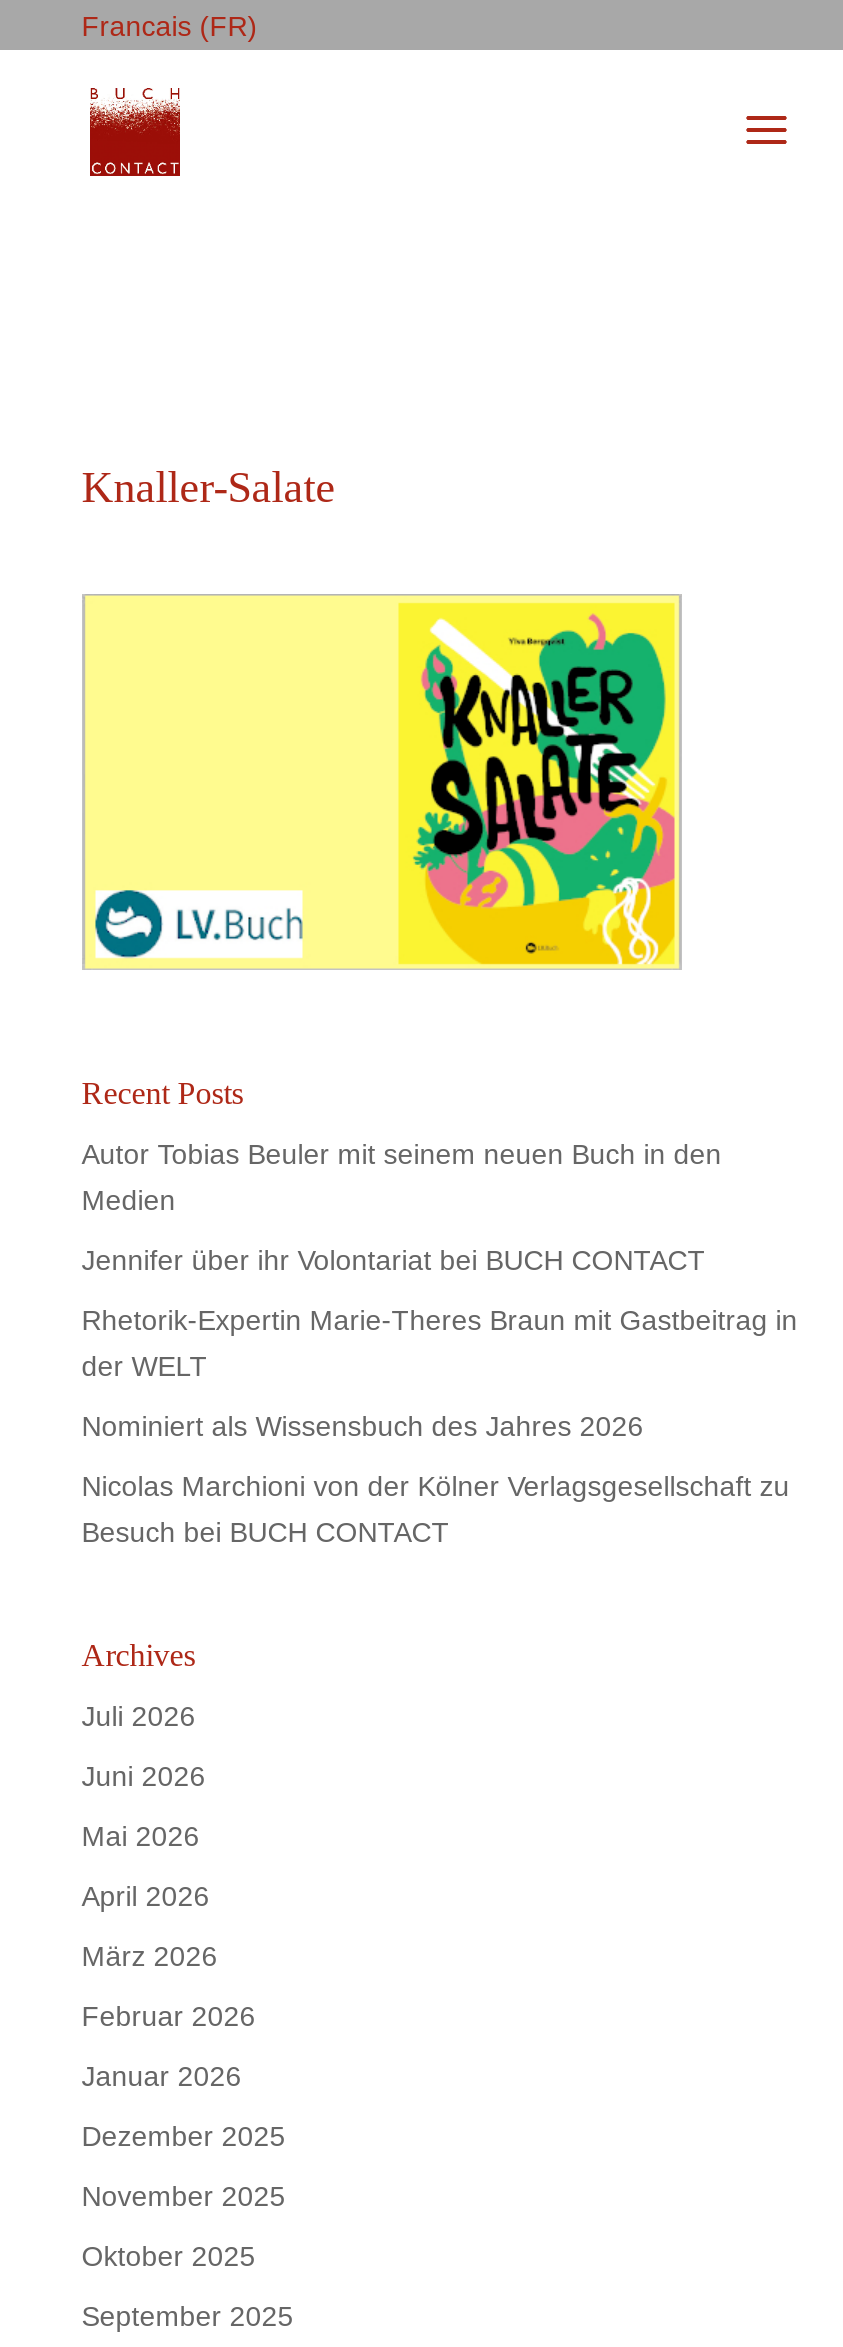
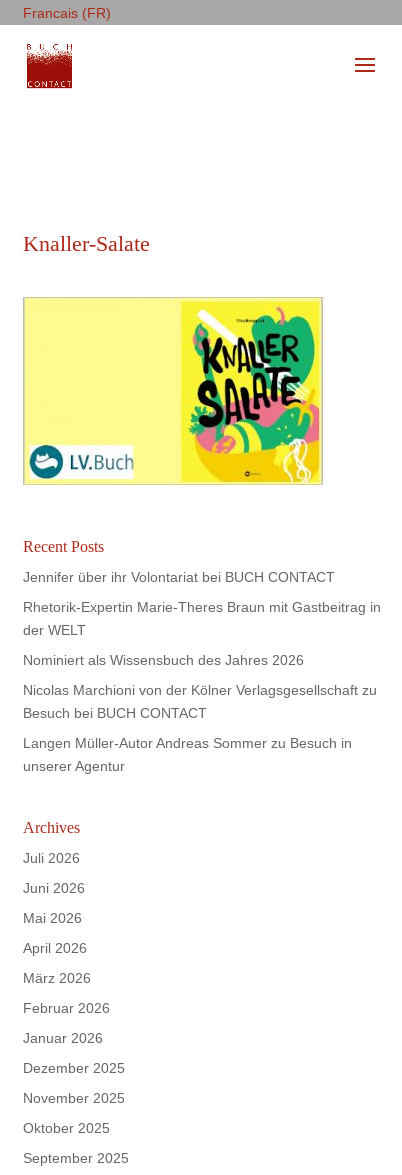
[82,1137,722,1215] Autor Tobias Beuler mit seinem neuen Buch in den | Medien -> none
moved [82,1243,798,1547] -> [23,569,381,721]: Jennifer über ihr Volontariat bei BUCH CONTACT | Rhetorik-Expertin Marie-Theres Braun mit Gastbeitrag in | der WELT | Nominiert als Wissensbuch des Jahres 2026 | Nicolas Marchioni von der Kölner Verlagsgesellschaft zu | Besuch bei BUCH CONTACT
none -> [23,735,352,774] Langen Müller-Autor Andreas Sommer zu Besuch in | unserer Agentur

